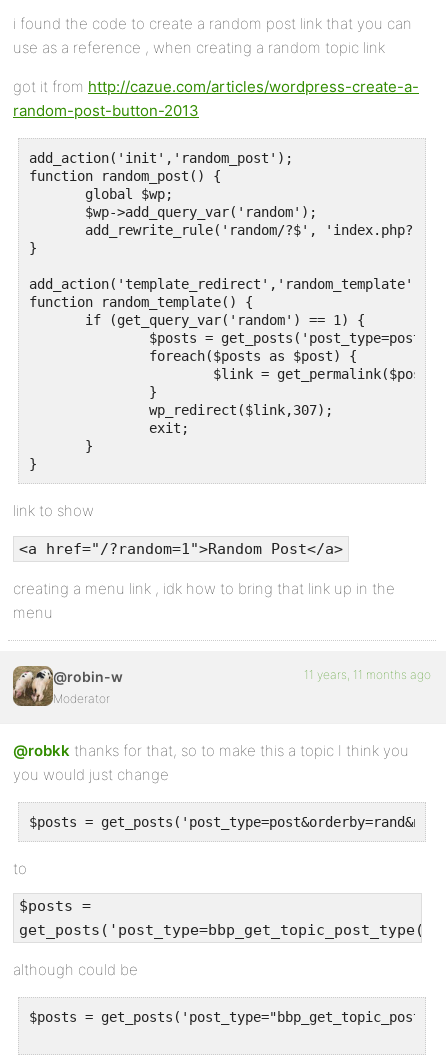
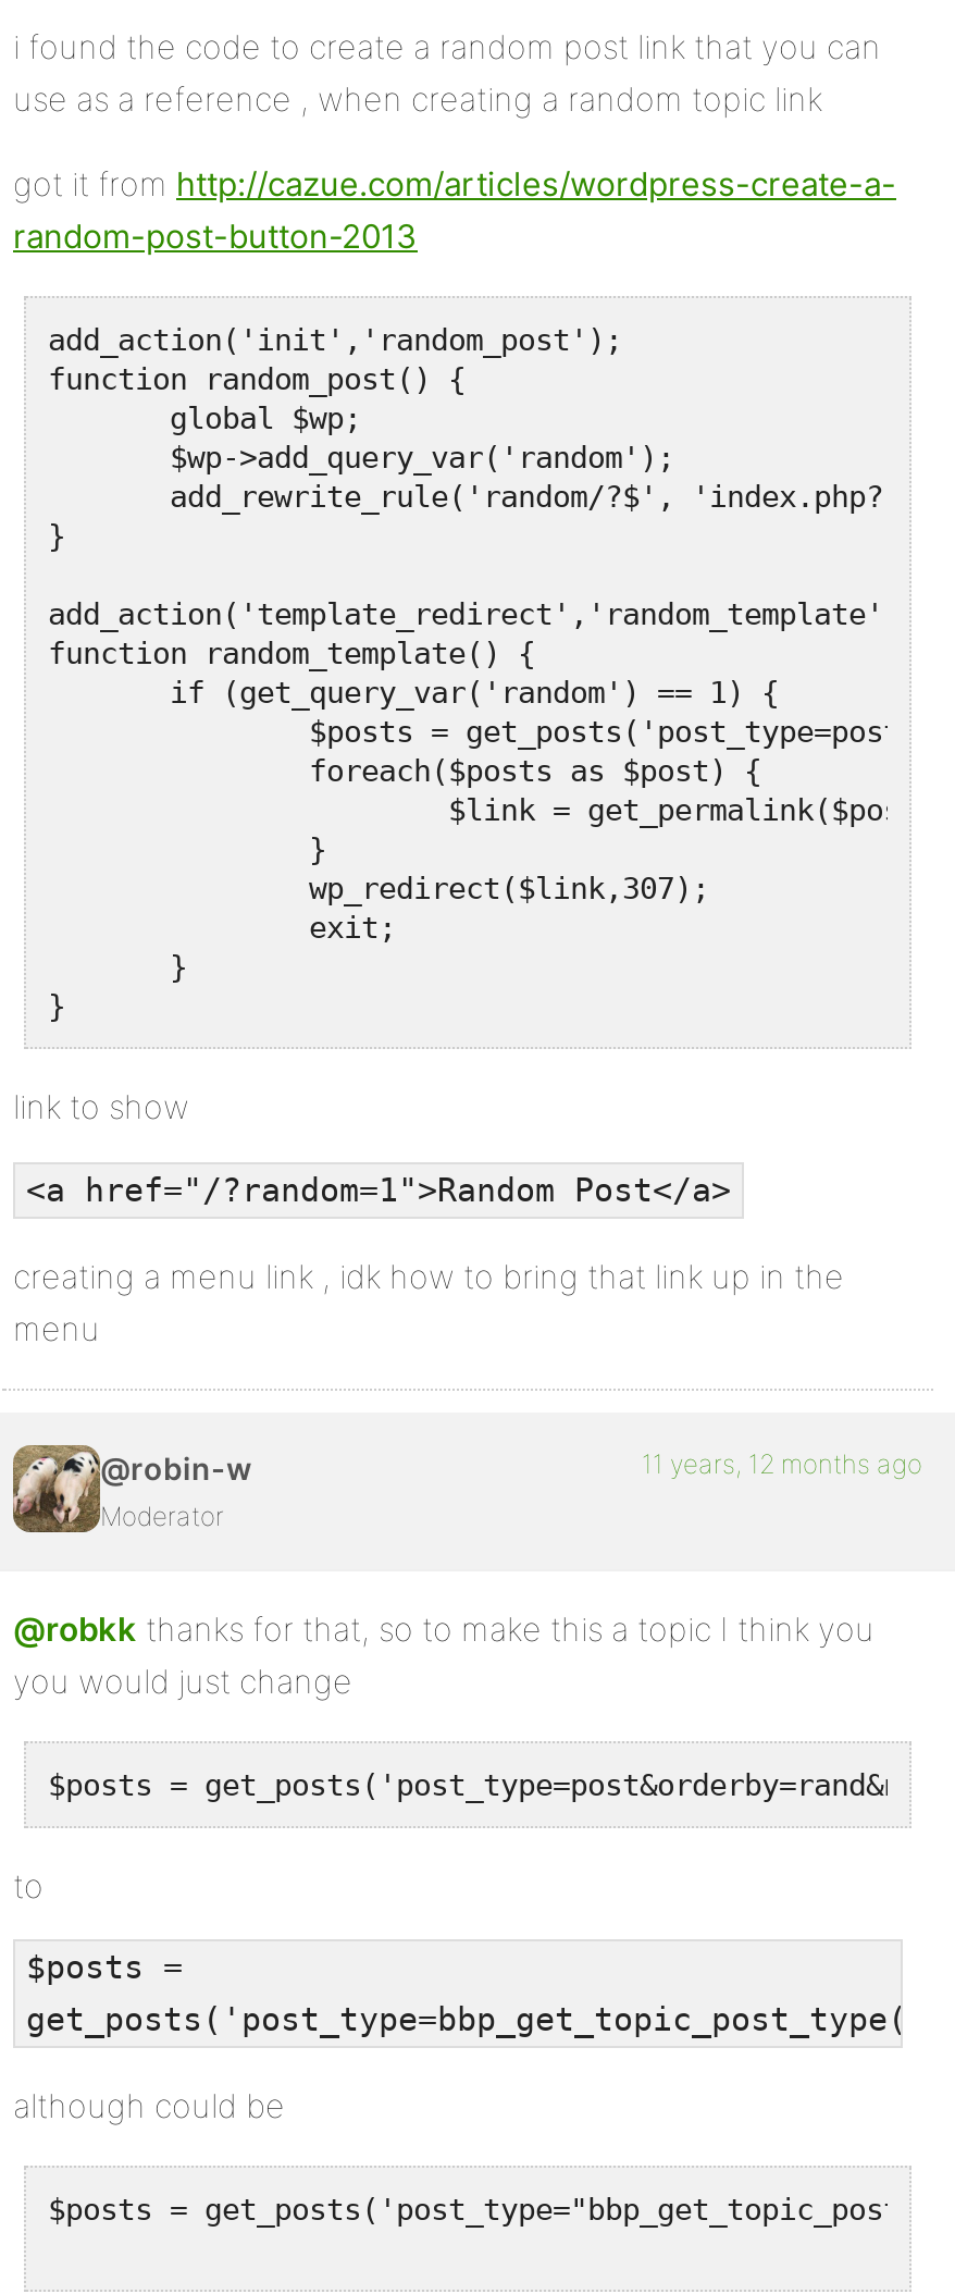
[304,667,431,682] 11 years, 11 months ago -> [642,1448,922,1481] 11 years, 12 months ago

